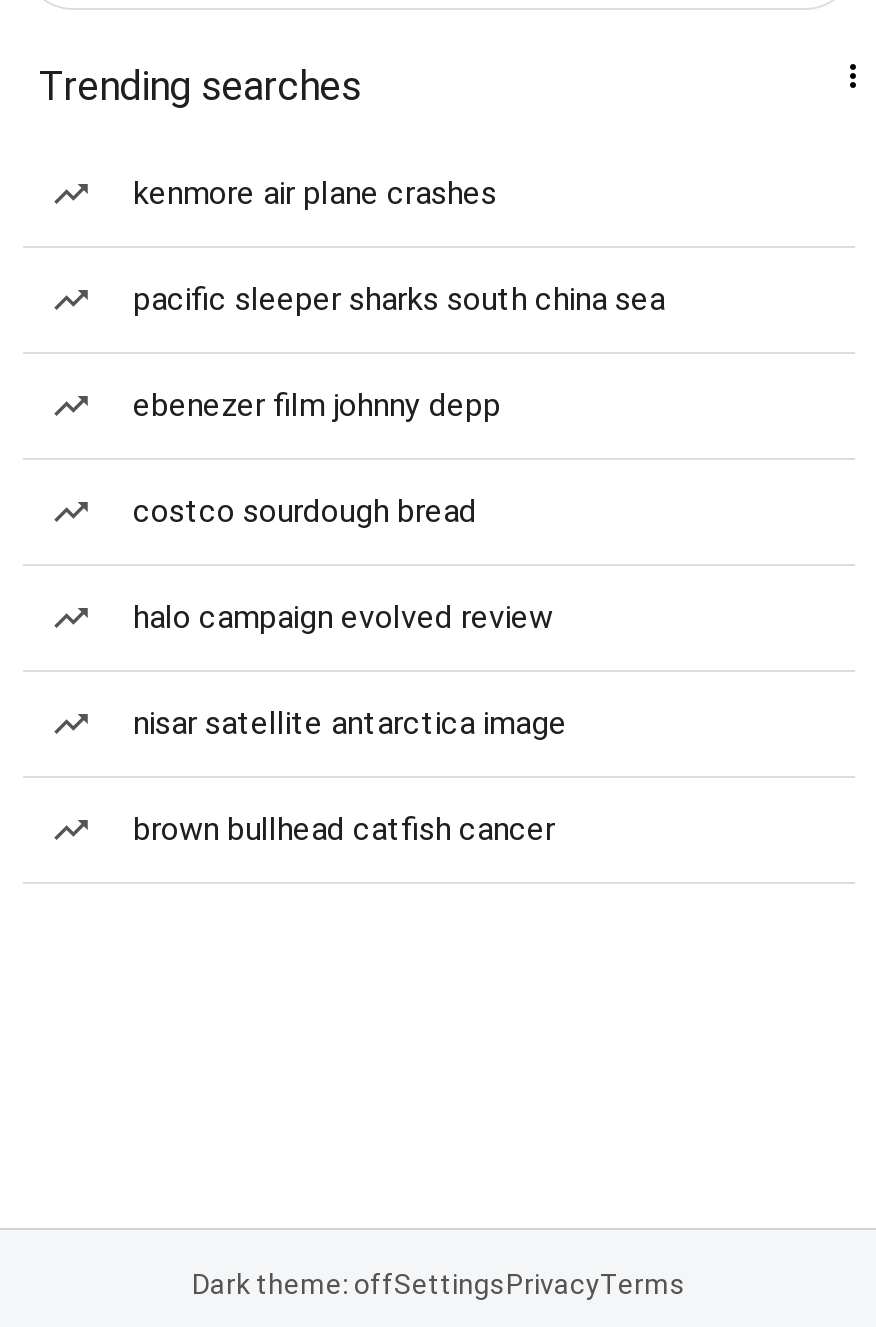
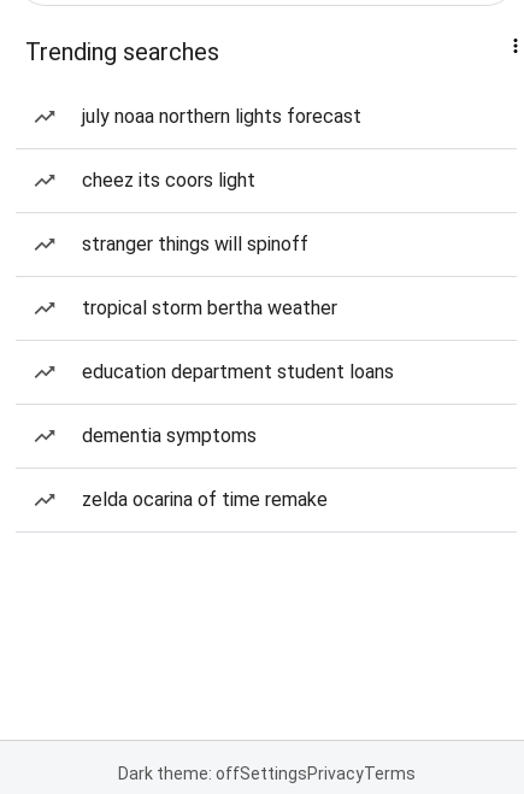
[133,174,497,212] kenmore air plane crashes -> [82,105,361,128] july noaa northern lights forecast
[133,280,665,318] pacific sleeper sharks south china sea -> [82,169,255,192] cheez its coors light
[133,386,501,424] ebenezer film johnny depp -> [82,233,308,255] stranger things will spinoff
[133,492,477,530] costco sourdough bread -> [82,296,337,319] tropical storm bertha weather
[133,598,553,636] halo campaign evolved review -> [82,360,394,383] education department student loans
[133,704,567,742] nisar satellite antarctica image -> [82,424,257,447] dementia symptoms
[133,810,555,848] brown bullhead catfish cancer -> [82,488,328,511] zelda ocarina of time remake

